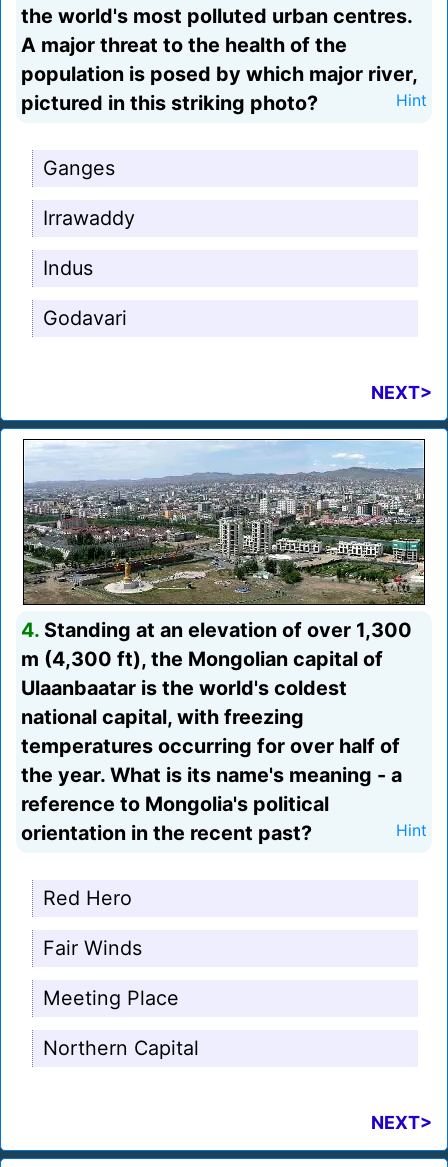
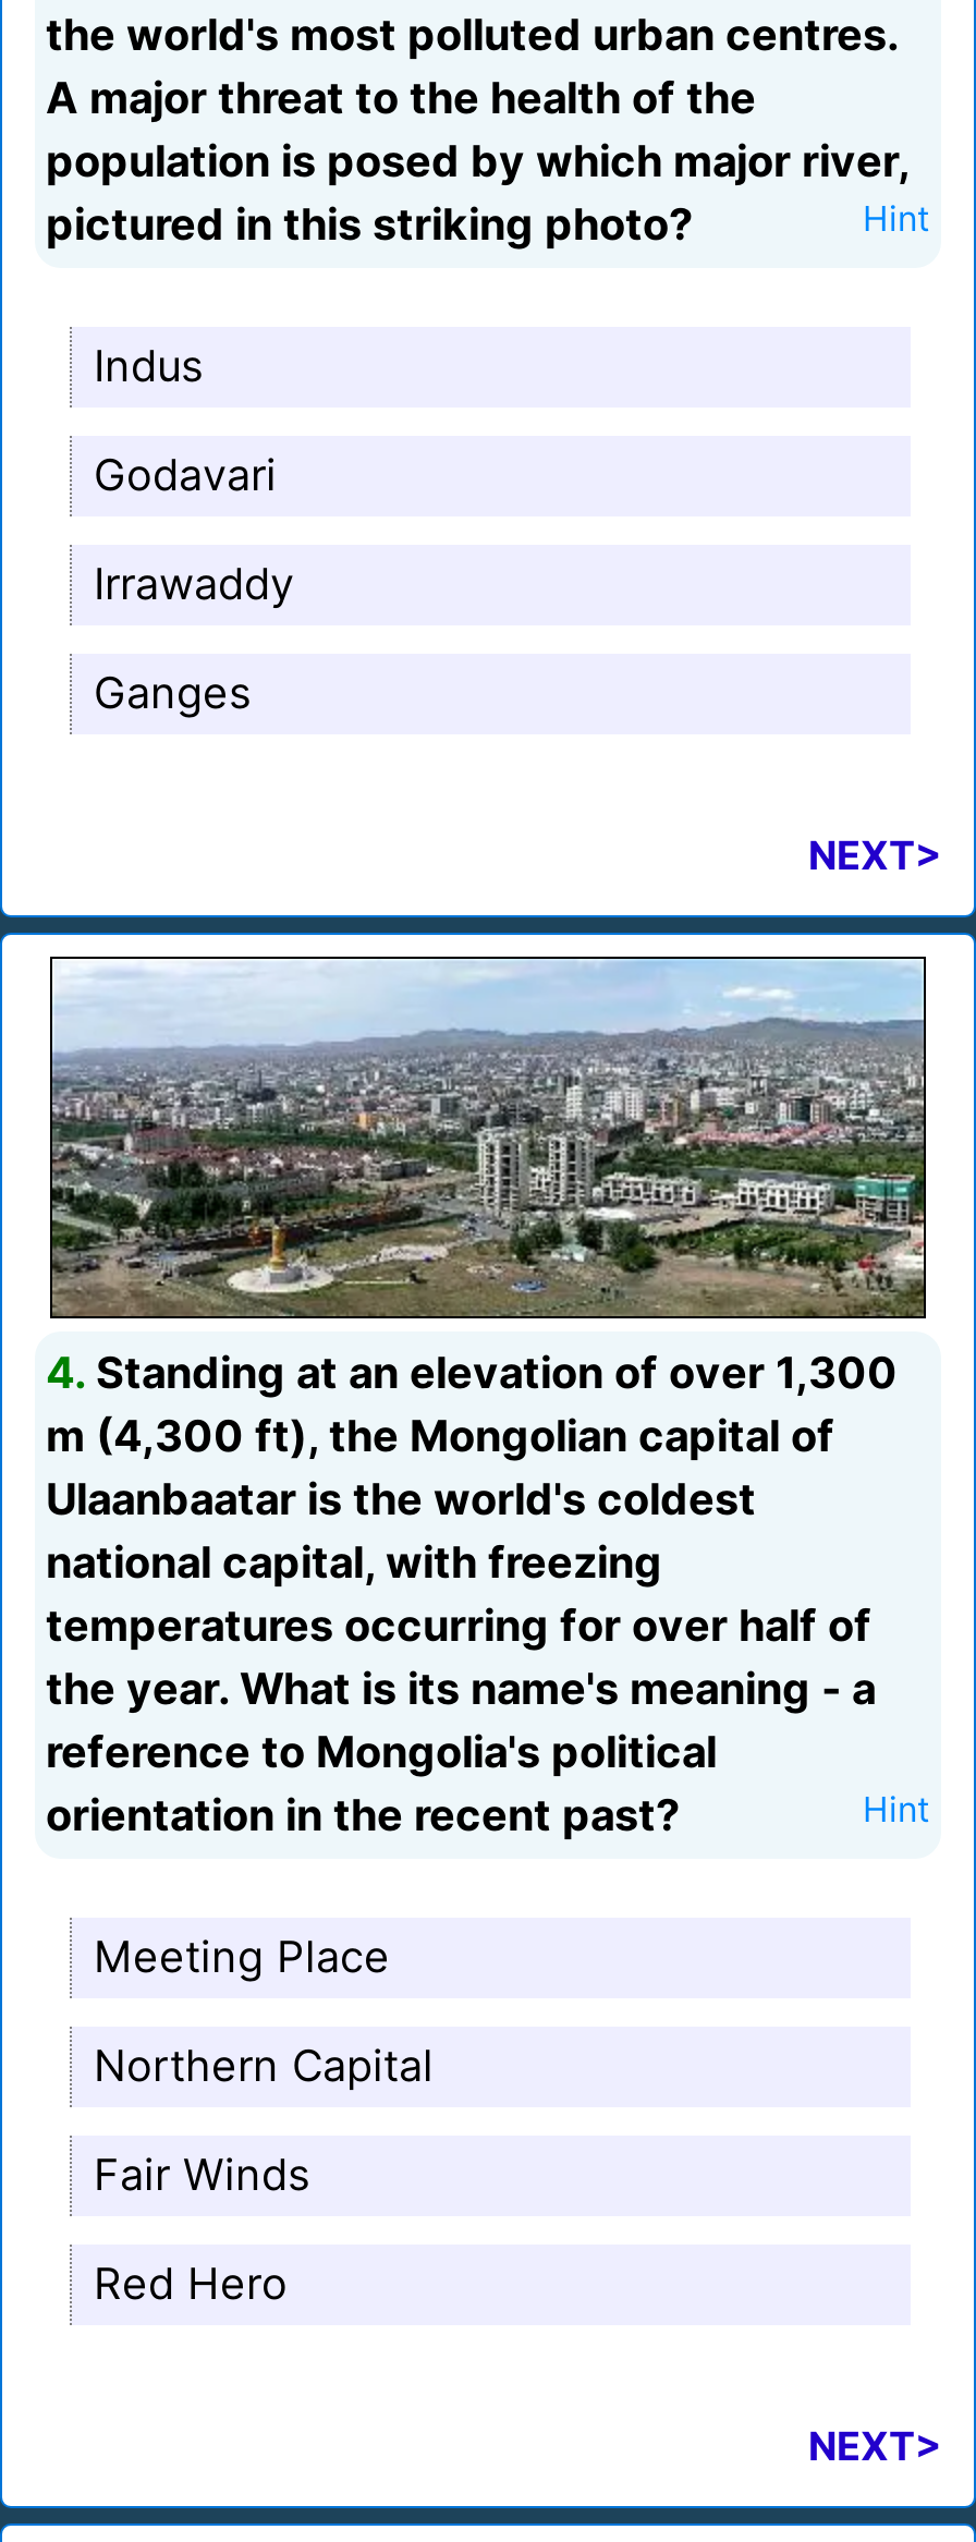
moved [43,156,135,230] -> [94,558,294,719]: Ganges | Irrawaddy
moved [43,256,127,330] -> [94,340,277,501]: Indus | Godavari
moved [43,886,142,960] -> [94,2149,309,2310]: Red Hero | Fair Winds
moved [43,986,199,1060] -> [94,1931,434,2092]: Meeting Place | Northern Capital

